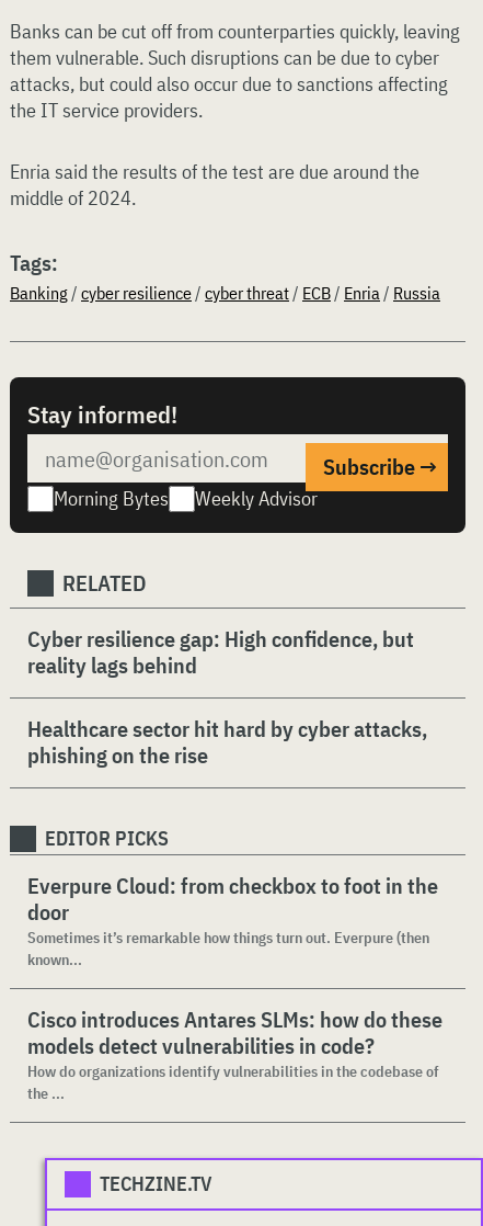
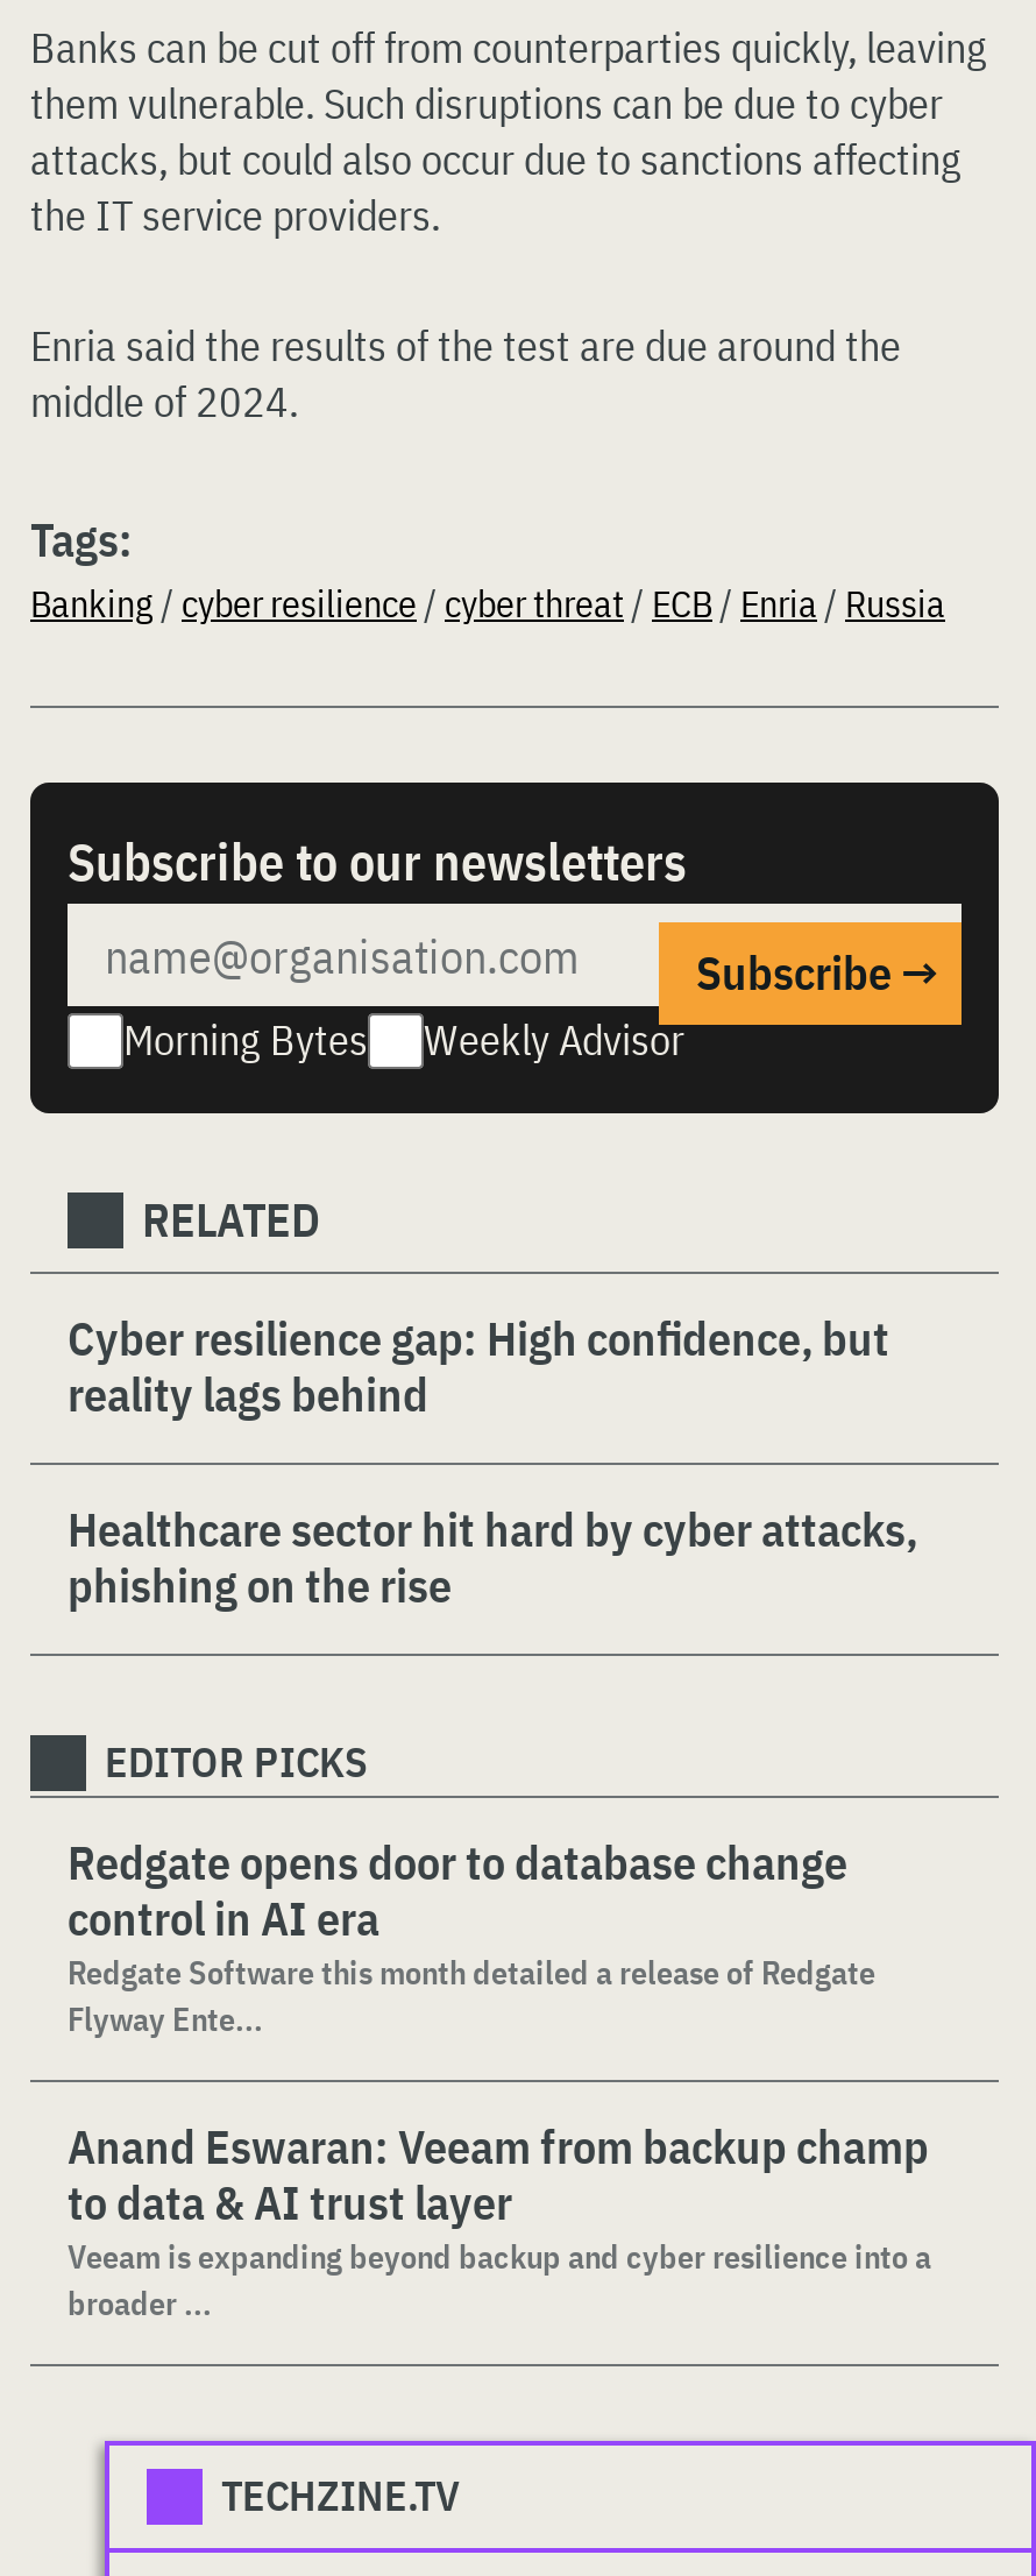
[27,398,177,430] Stay informed! -> [68,827,687,894] Subscribe to our newsletters
[27,871,438,969] Everpure Cloud: from checkbox to foot in the | door | Sometimes it’s remarkable how things turn out. Everpure (then | known... -> [68,1831,875,2040] Redgate opens door to database change | control in AI era | Redgate Software this month detailed a release of Redgate | Flyway Ente...
[27,1004,442,1103] Cisco introduces Antares SLMs: how do these | models detect vulnerabilities in code? | How do organizations identify vulnerabilities in the codebase of | the ... -> [68,2115,931,2324] Anand Eswaran: Veeam from backup champ | to data & AI trust layer | Veeam is expanding beyond backup and cyber resilience into a | broader ...

